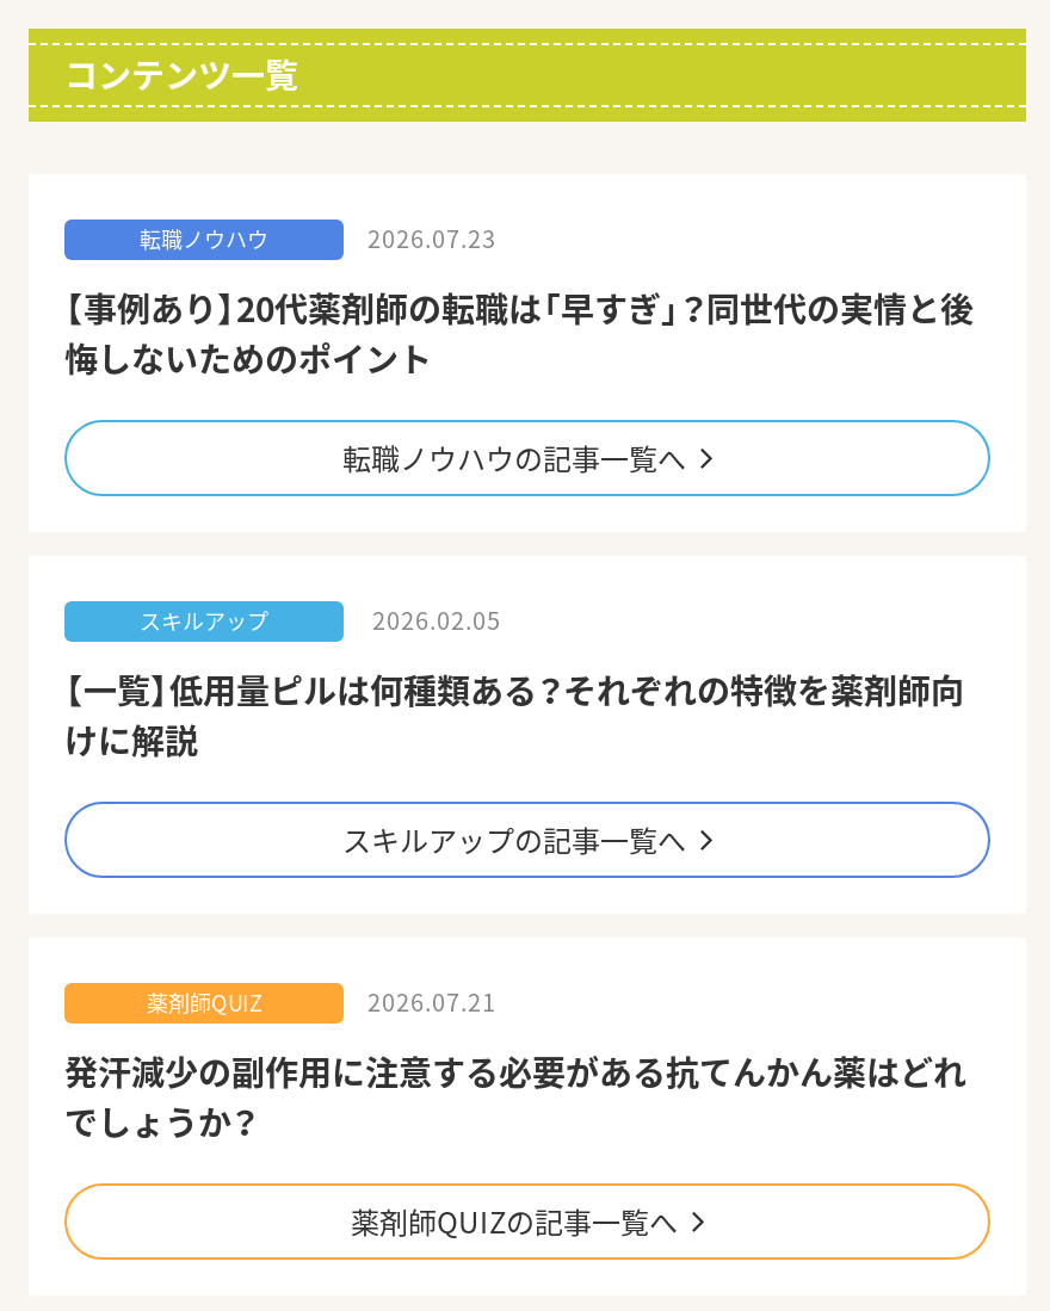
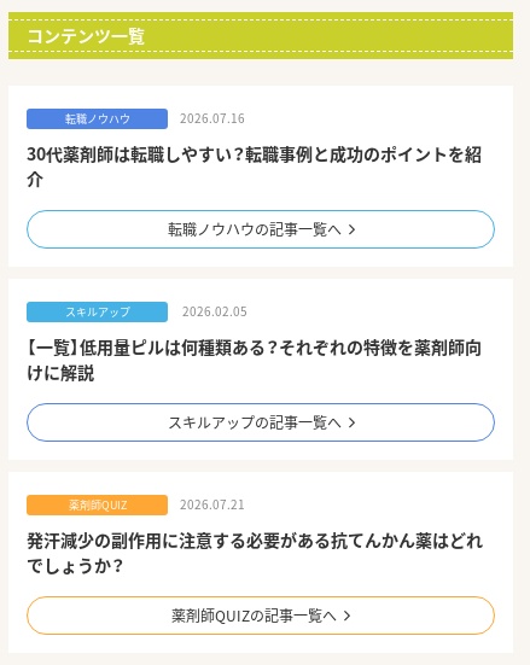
[367,219,496,255] 2026.07.23 -> [180,108,245,127] 2026.07.16
[64,284,974,381] 【事例あり】20代薬剤師の転職は「早すぎ」？同世代の実情と後 | 悔しないためのポイント -> [27,141,482,191] 30代薬剤師は転職しやすい？転職事例と成功のポイントを紹 | 介

